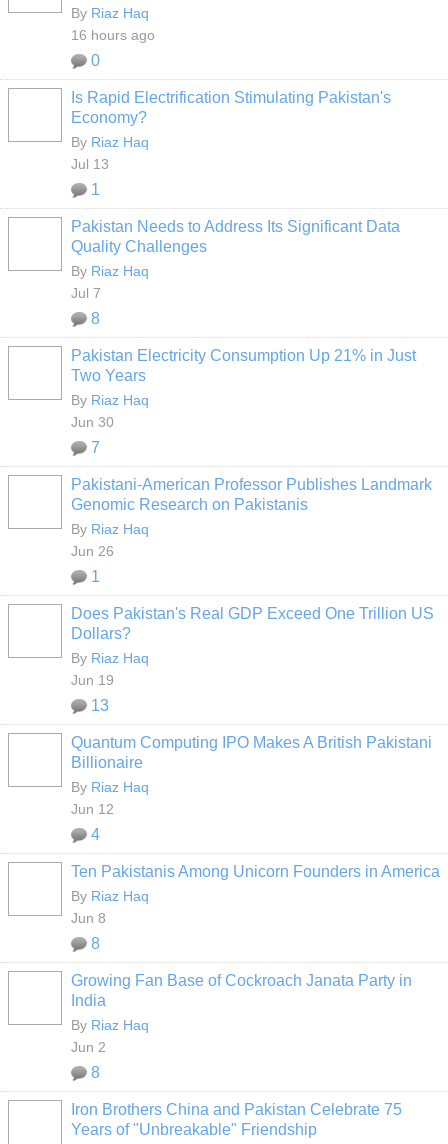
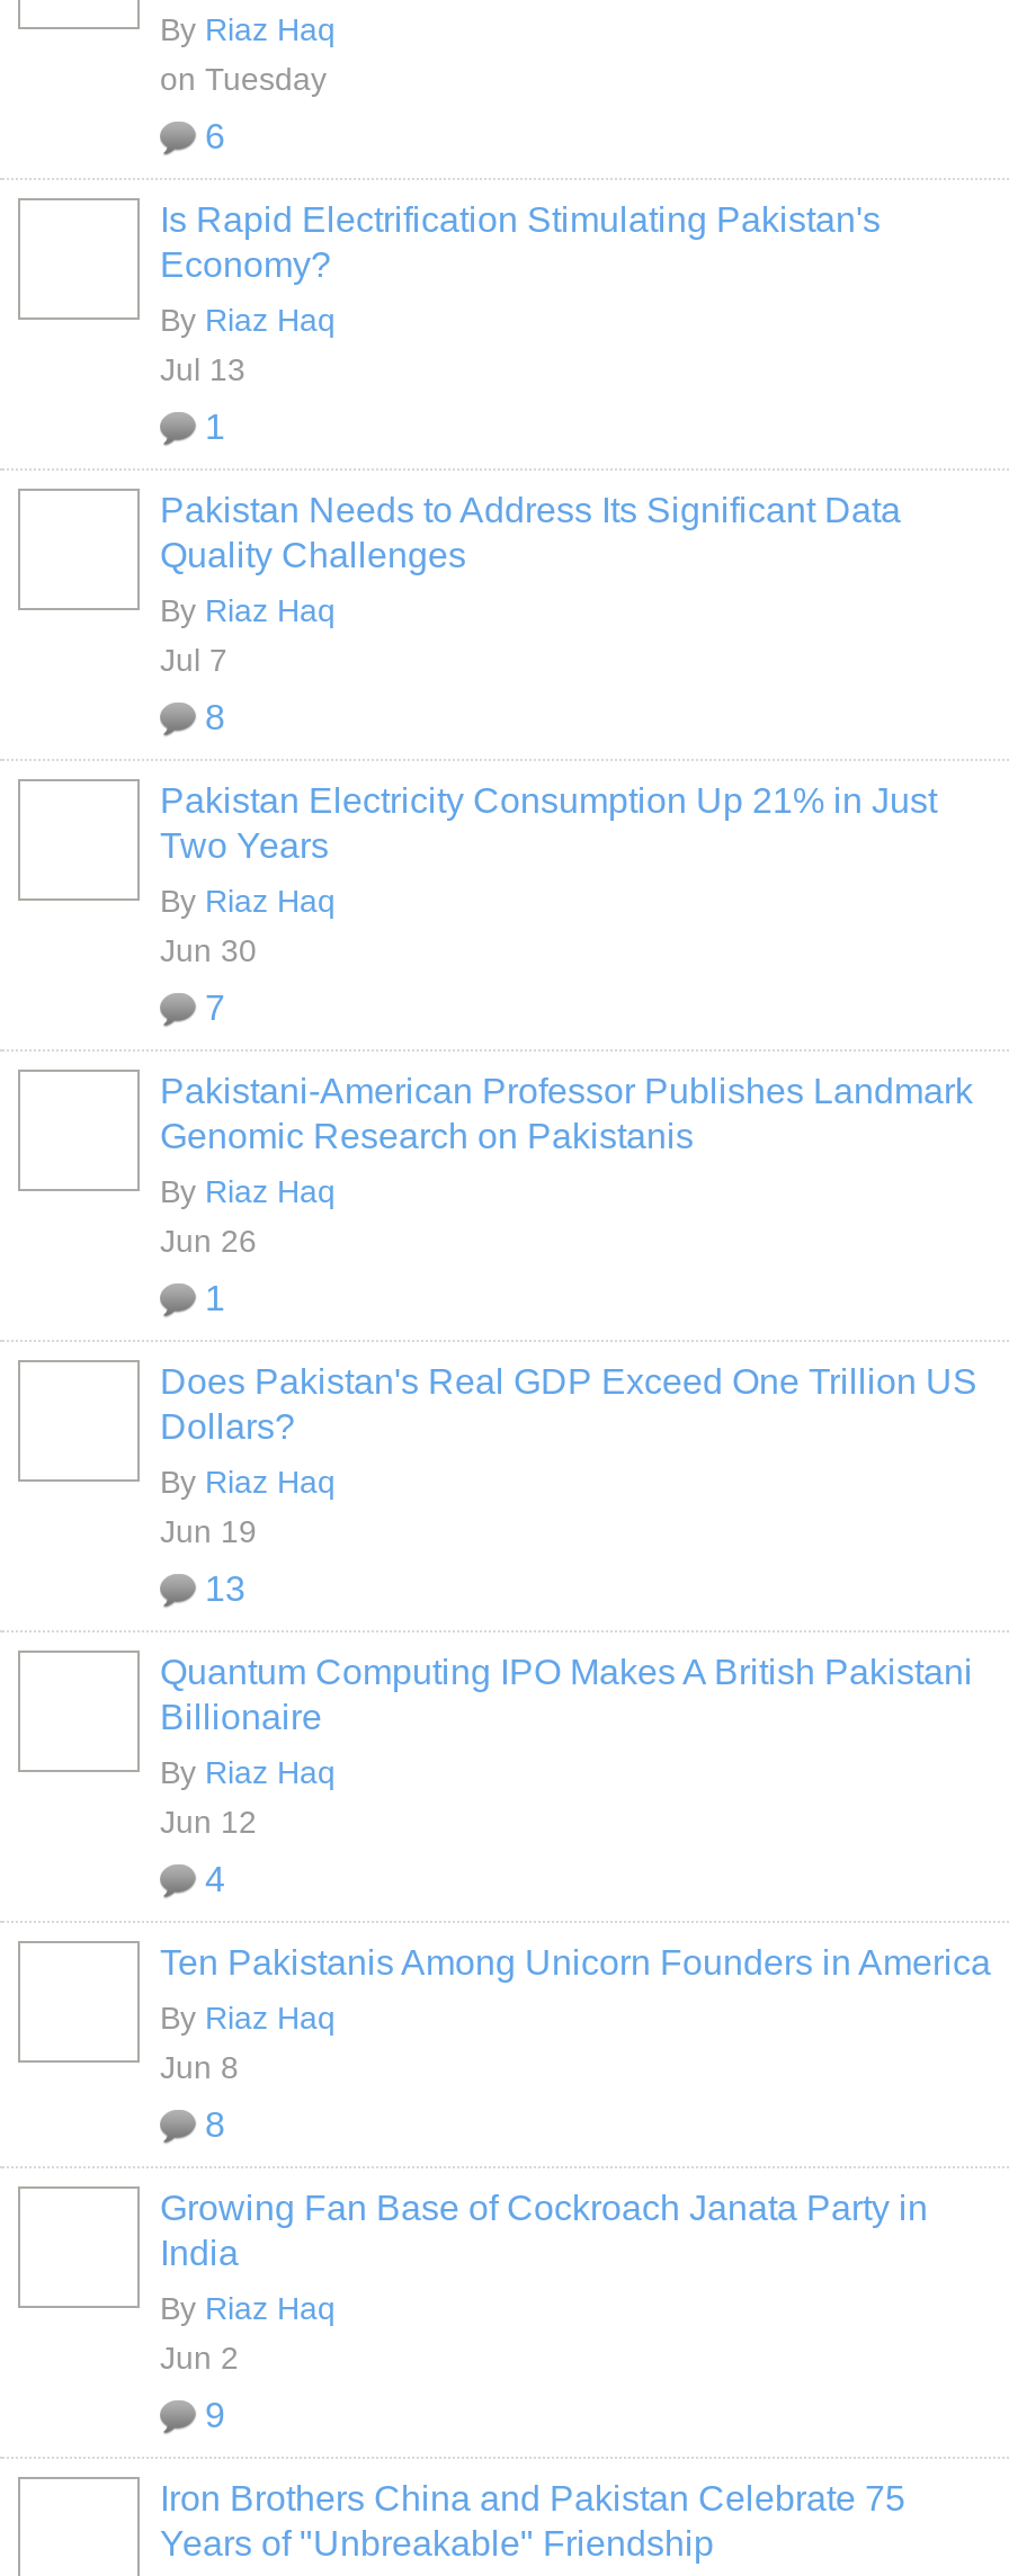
[71,27,155,43] 16 hours ago -> [160,61,327,97] on Tuesday
[91,52,100,69] 0 -> [205,117,225,155] 6
[91,1064,100,1081] 8 -> [205,2396,225,2434] 9

